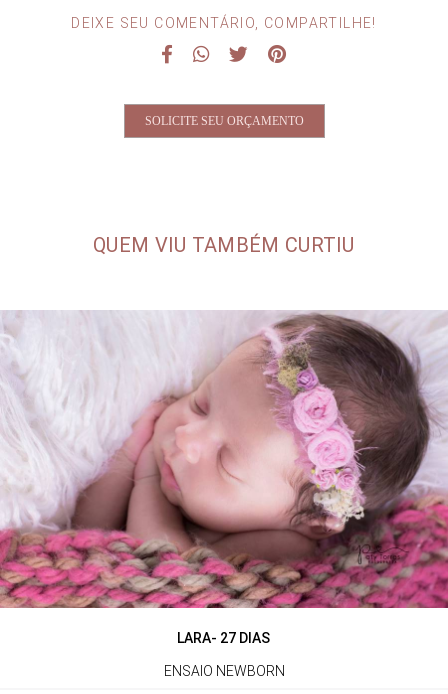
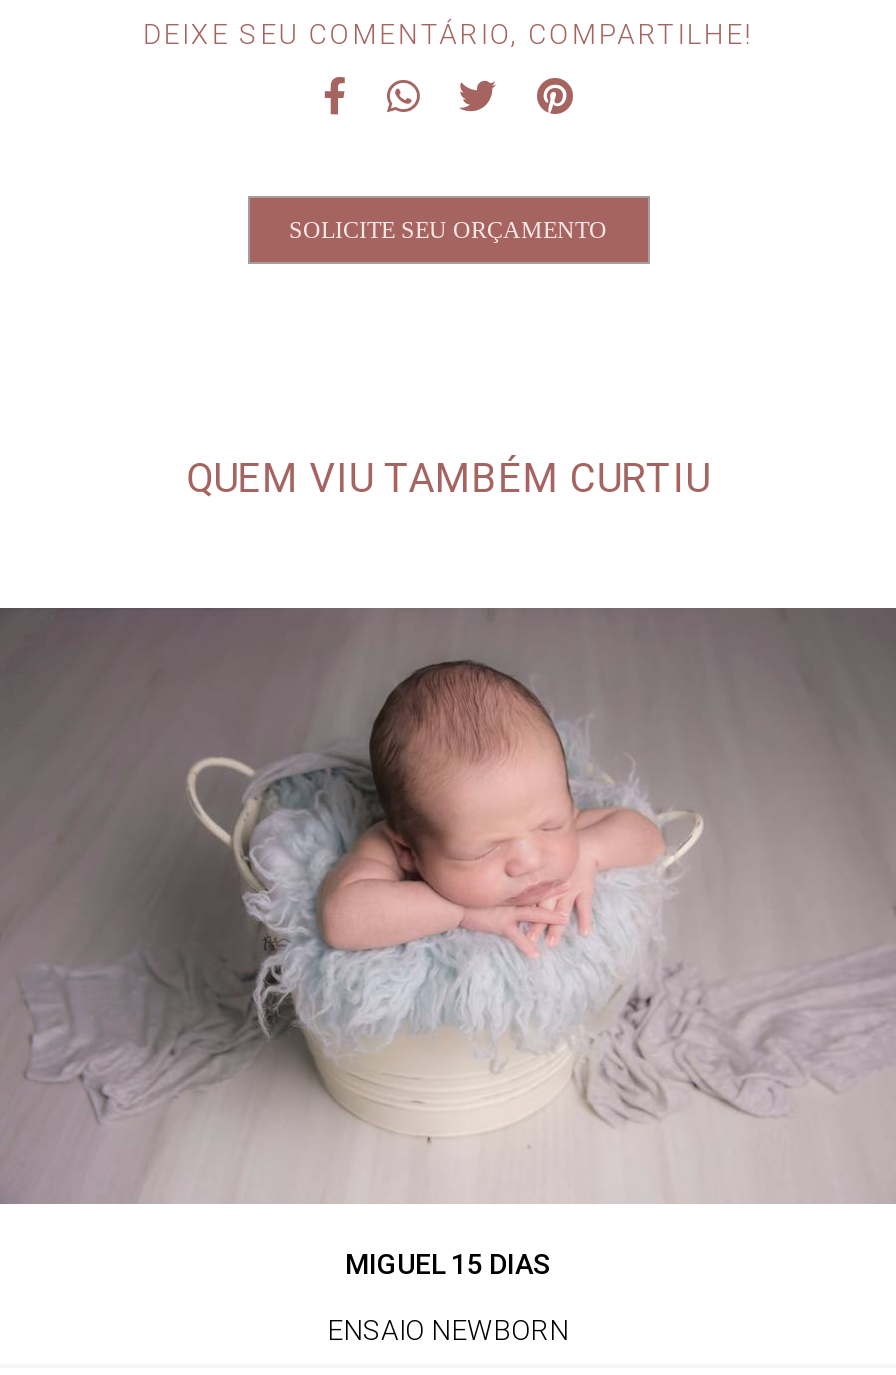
[3,310,445,646] [image] | LARA- 27 DIAS -> [6,606,890,1281] [image] | MIGUEL 15 DIAS

